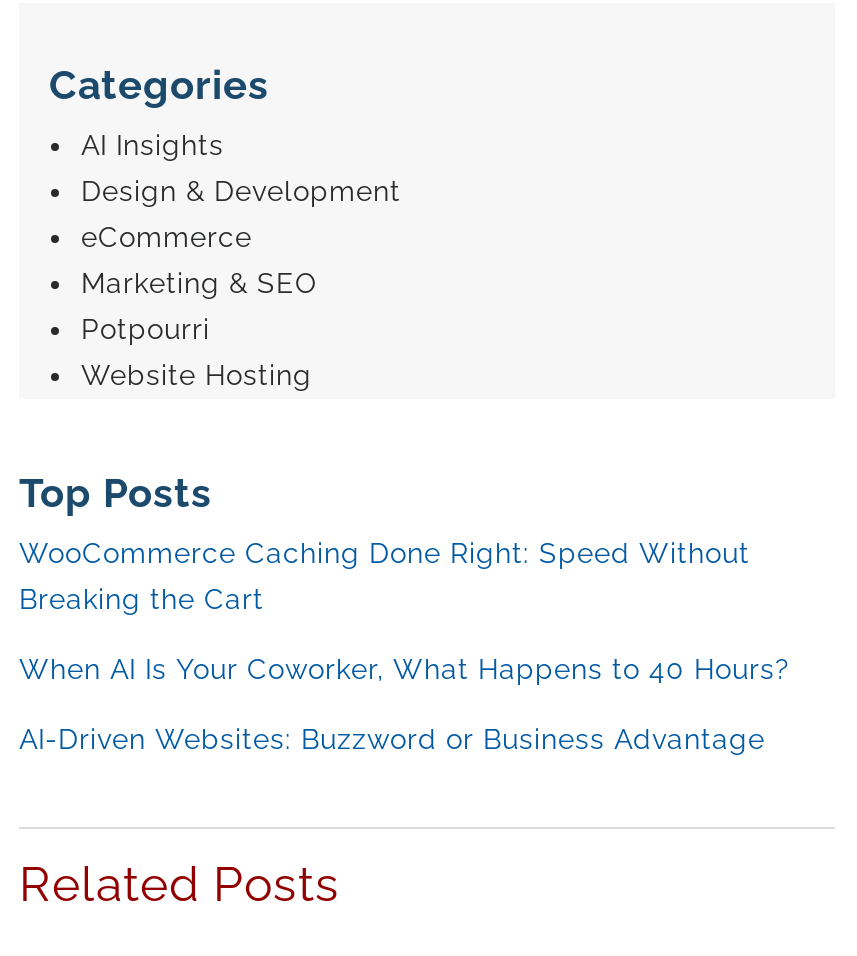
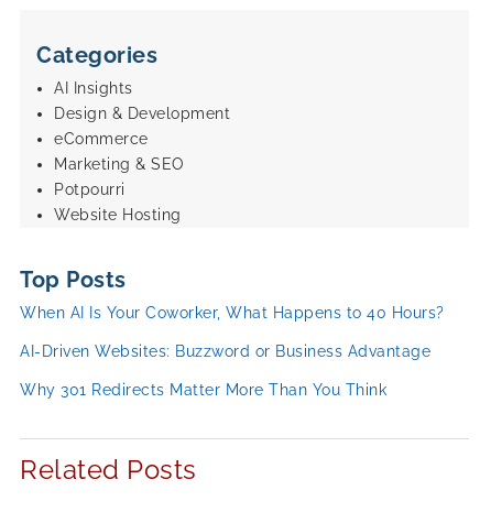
[19,536,750,614] WooCommerce Caching Done Right: Speed Without | Breaking the Cart -> none
moved [19,652,790,754] -> [20,303,444,360]: When AI Is Your Coworker, What Happens to 40 Hours? | AI-Driven Websites: Buzzword or Business Advantage
none -> [20,381,386,398] Why 301 Redirects Matter More Than You Think

